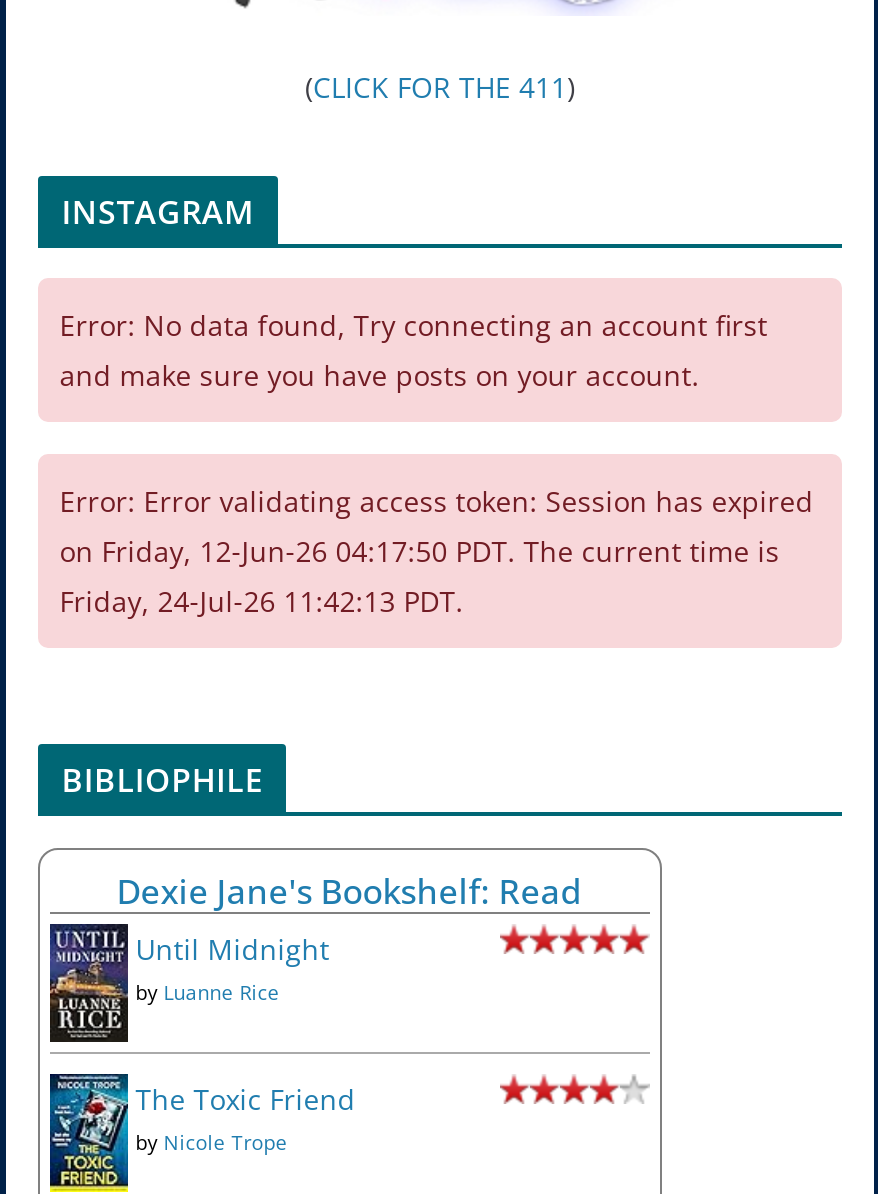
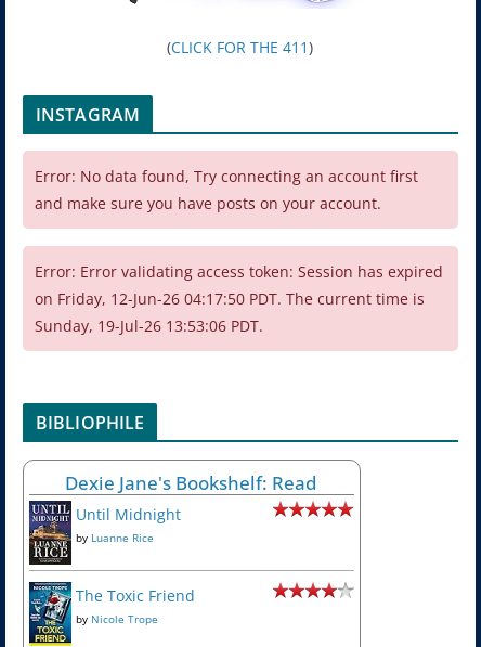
[59,581,463,619] Friday, 24-Jul-26 11:42:13 PDT. -> [34,315,263,336] Sunday, 19-Jul-26 13:53:06 PDT.

